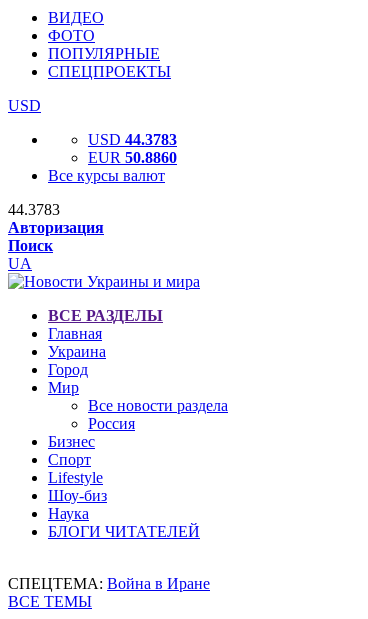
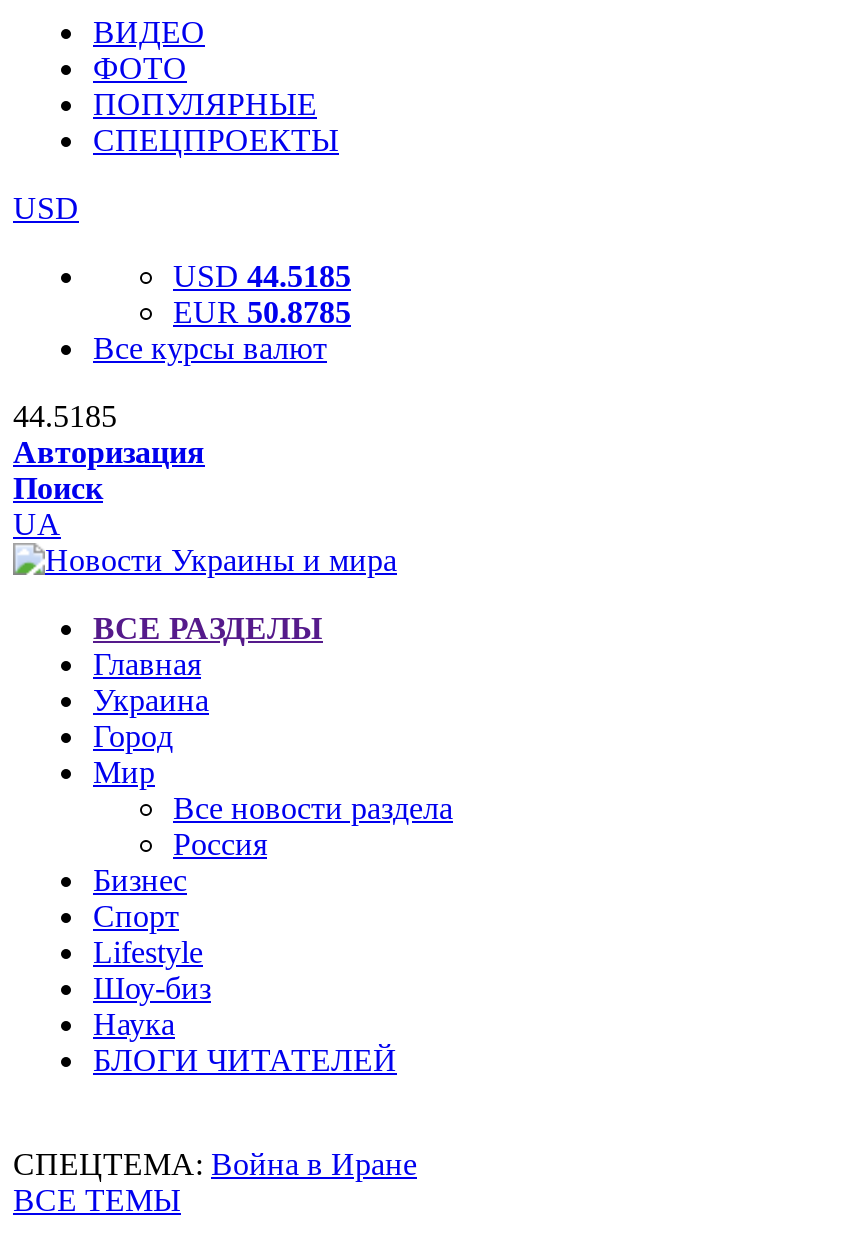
[88,131,177,148] USD 44.3783 -> [173,259,351,293] USD 44.5185
[88,149,177,166] EUR 50.8860 -> [173,295,351,329] EUR 50.8785
[8,201,60,218] 44.3783 -> [13,399,117,433] 44.5185

